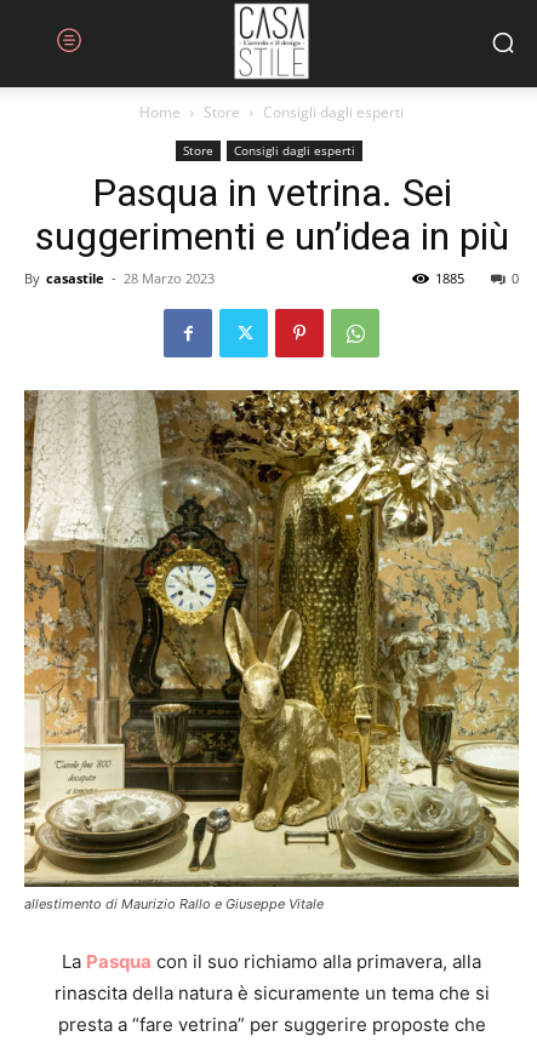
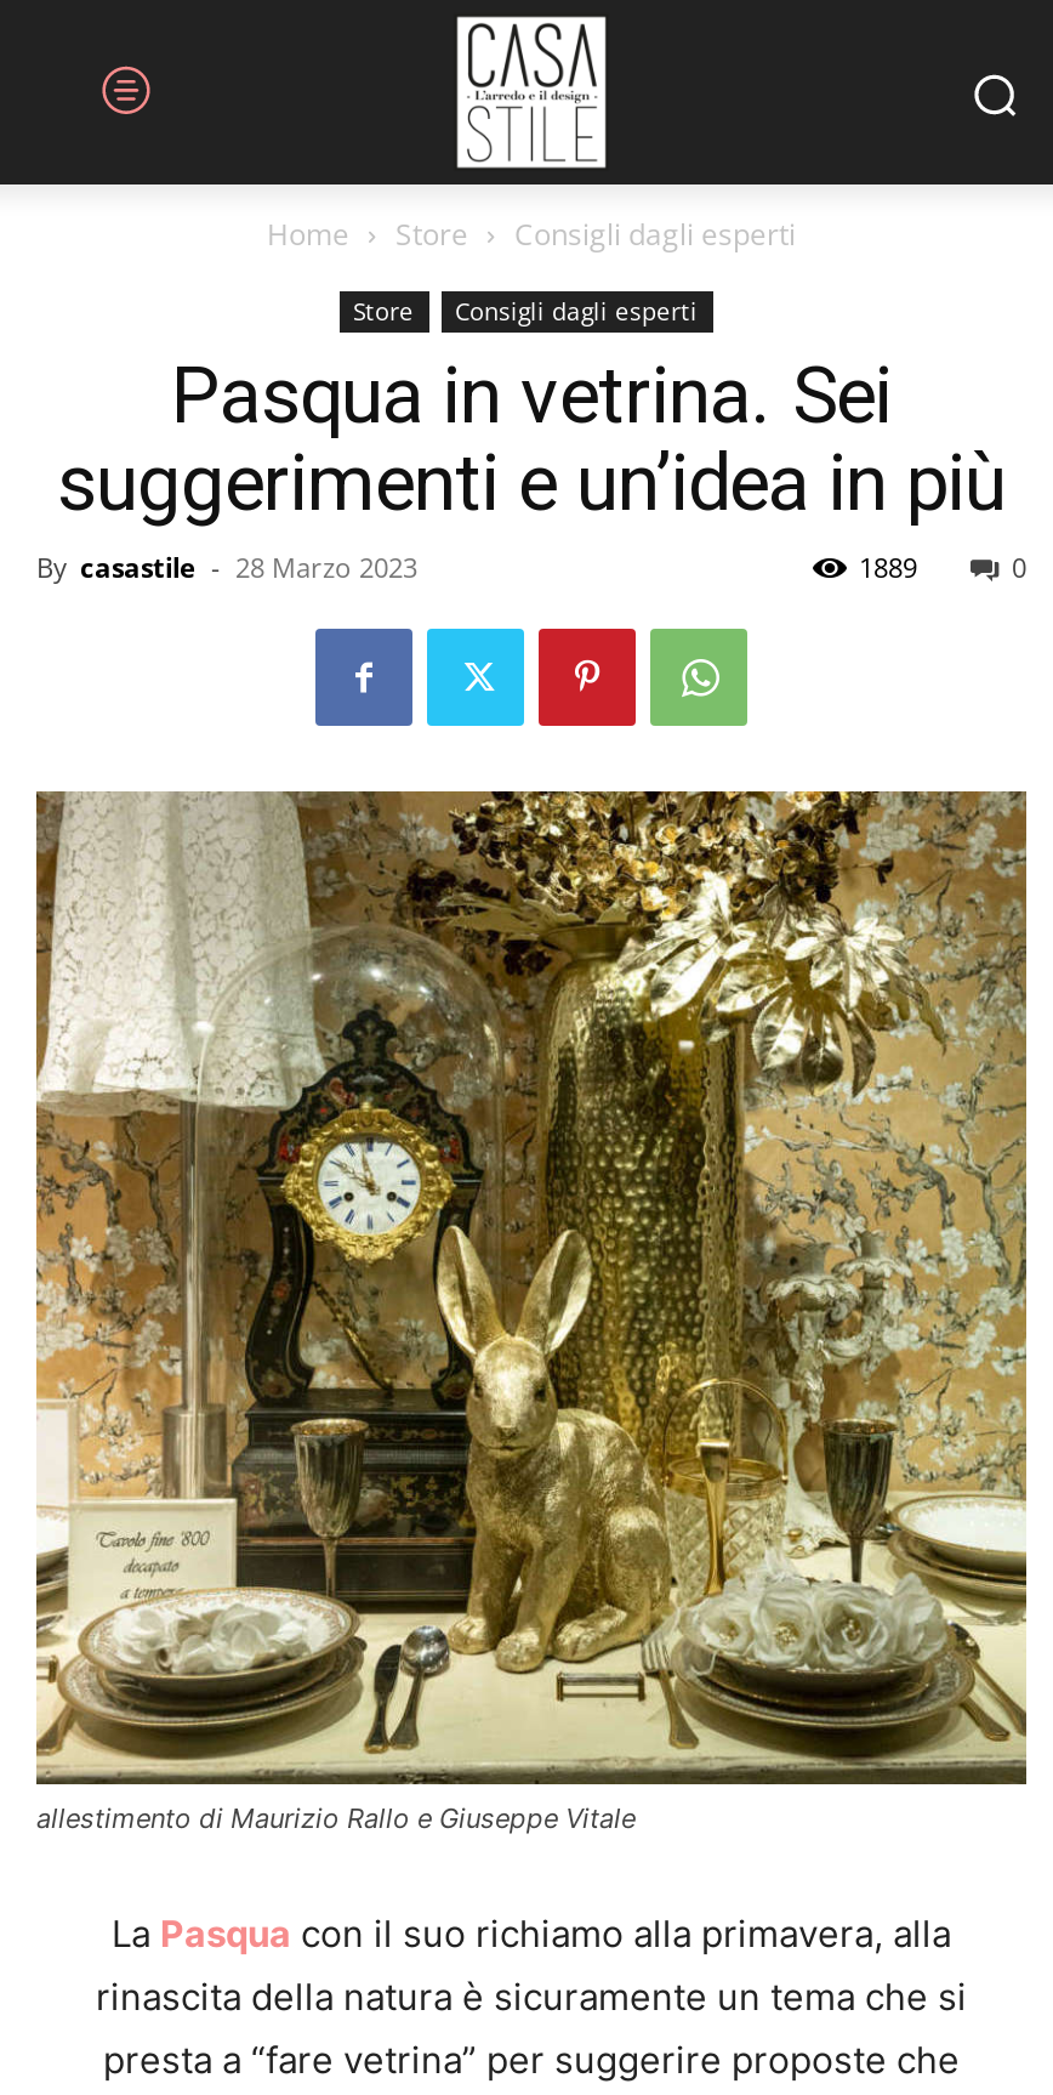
[435,269,464,287] 1885 -> [859,549,917,585] 1889

